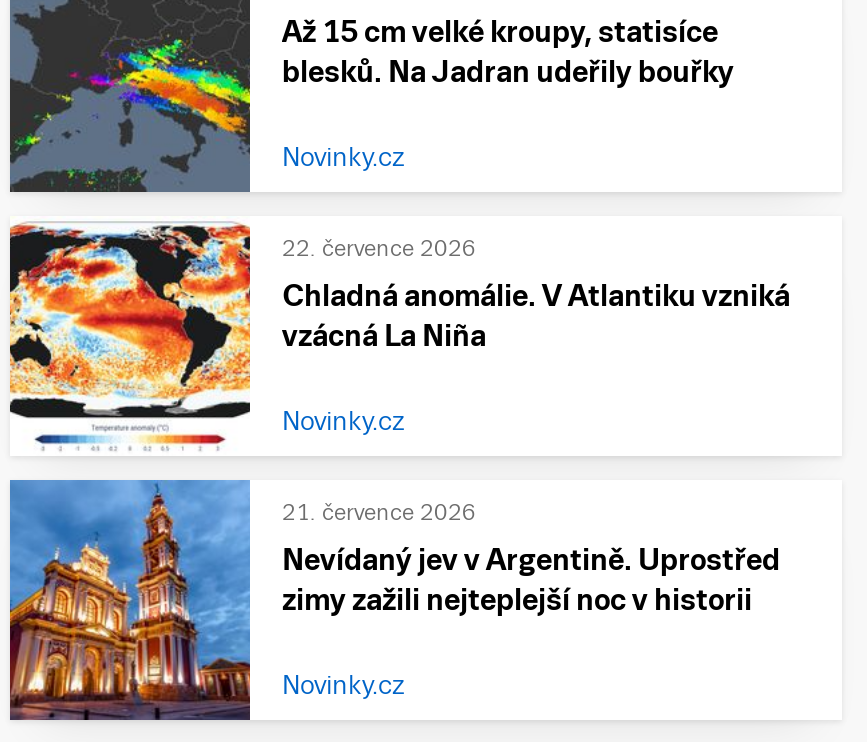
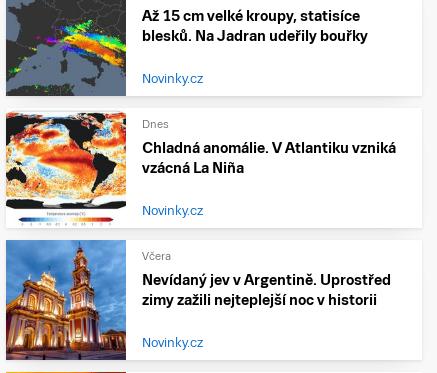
[282,236,476,260] 22. července 2026 -> [142,118,169,130] Dnes
[282,500,476,524] 21. července 2026 -> [142,250,171,262] Včera

